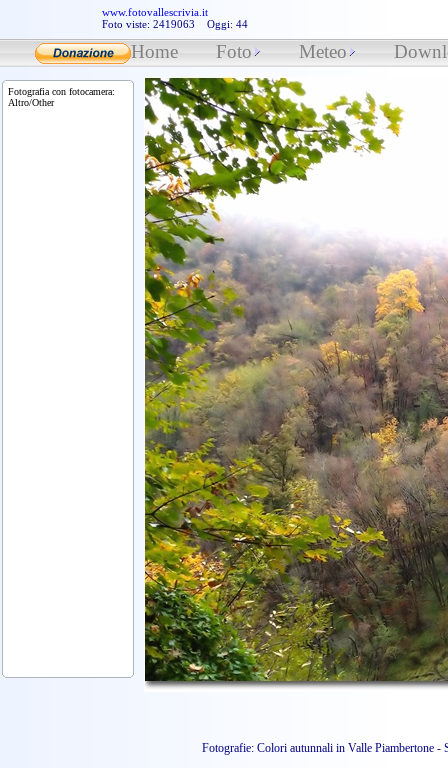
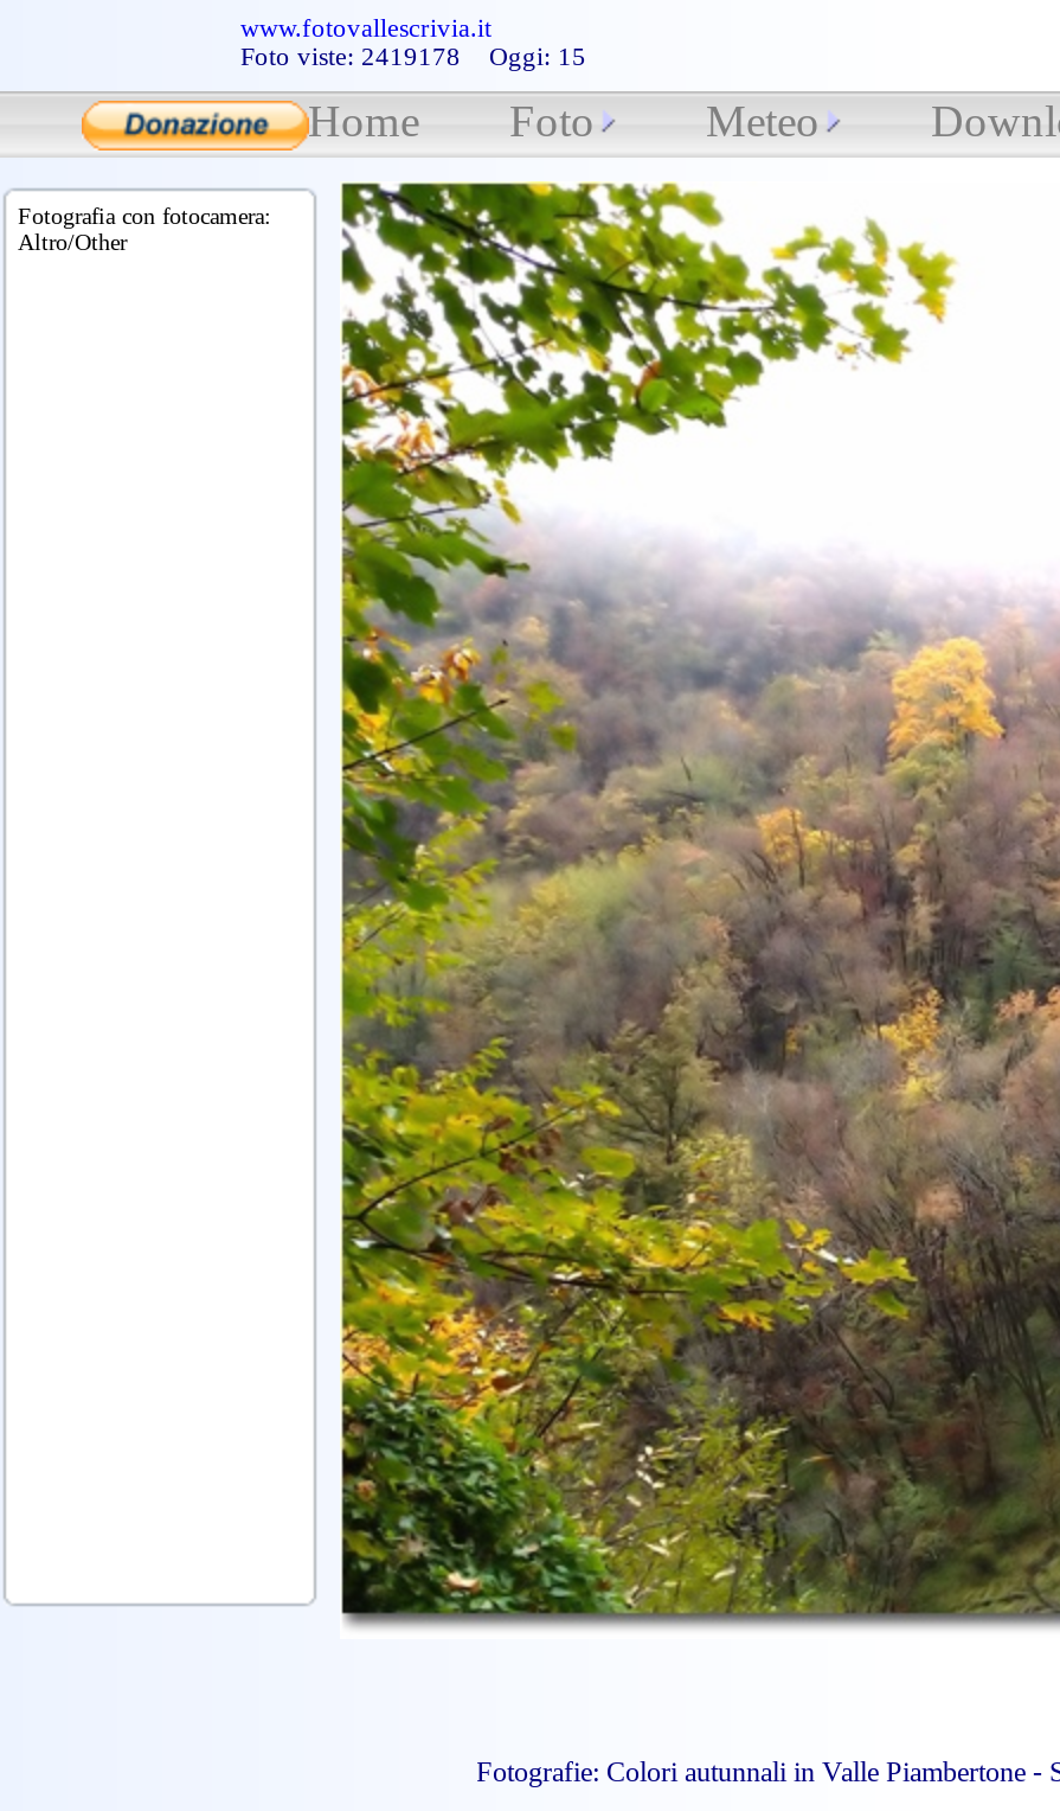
[102,18,248,30] Foto viste: 2419063 Oggi: 44 -> [240,41,586,70] Foto viste: 2419178 Oggi: 15

